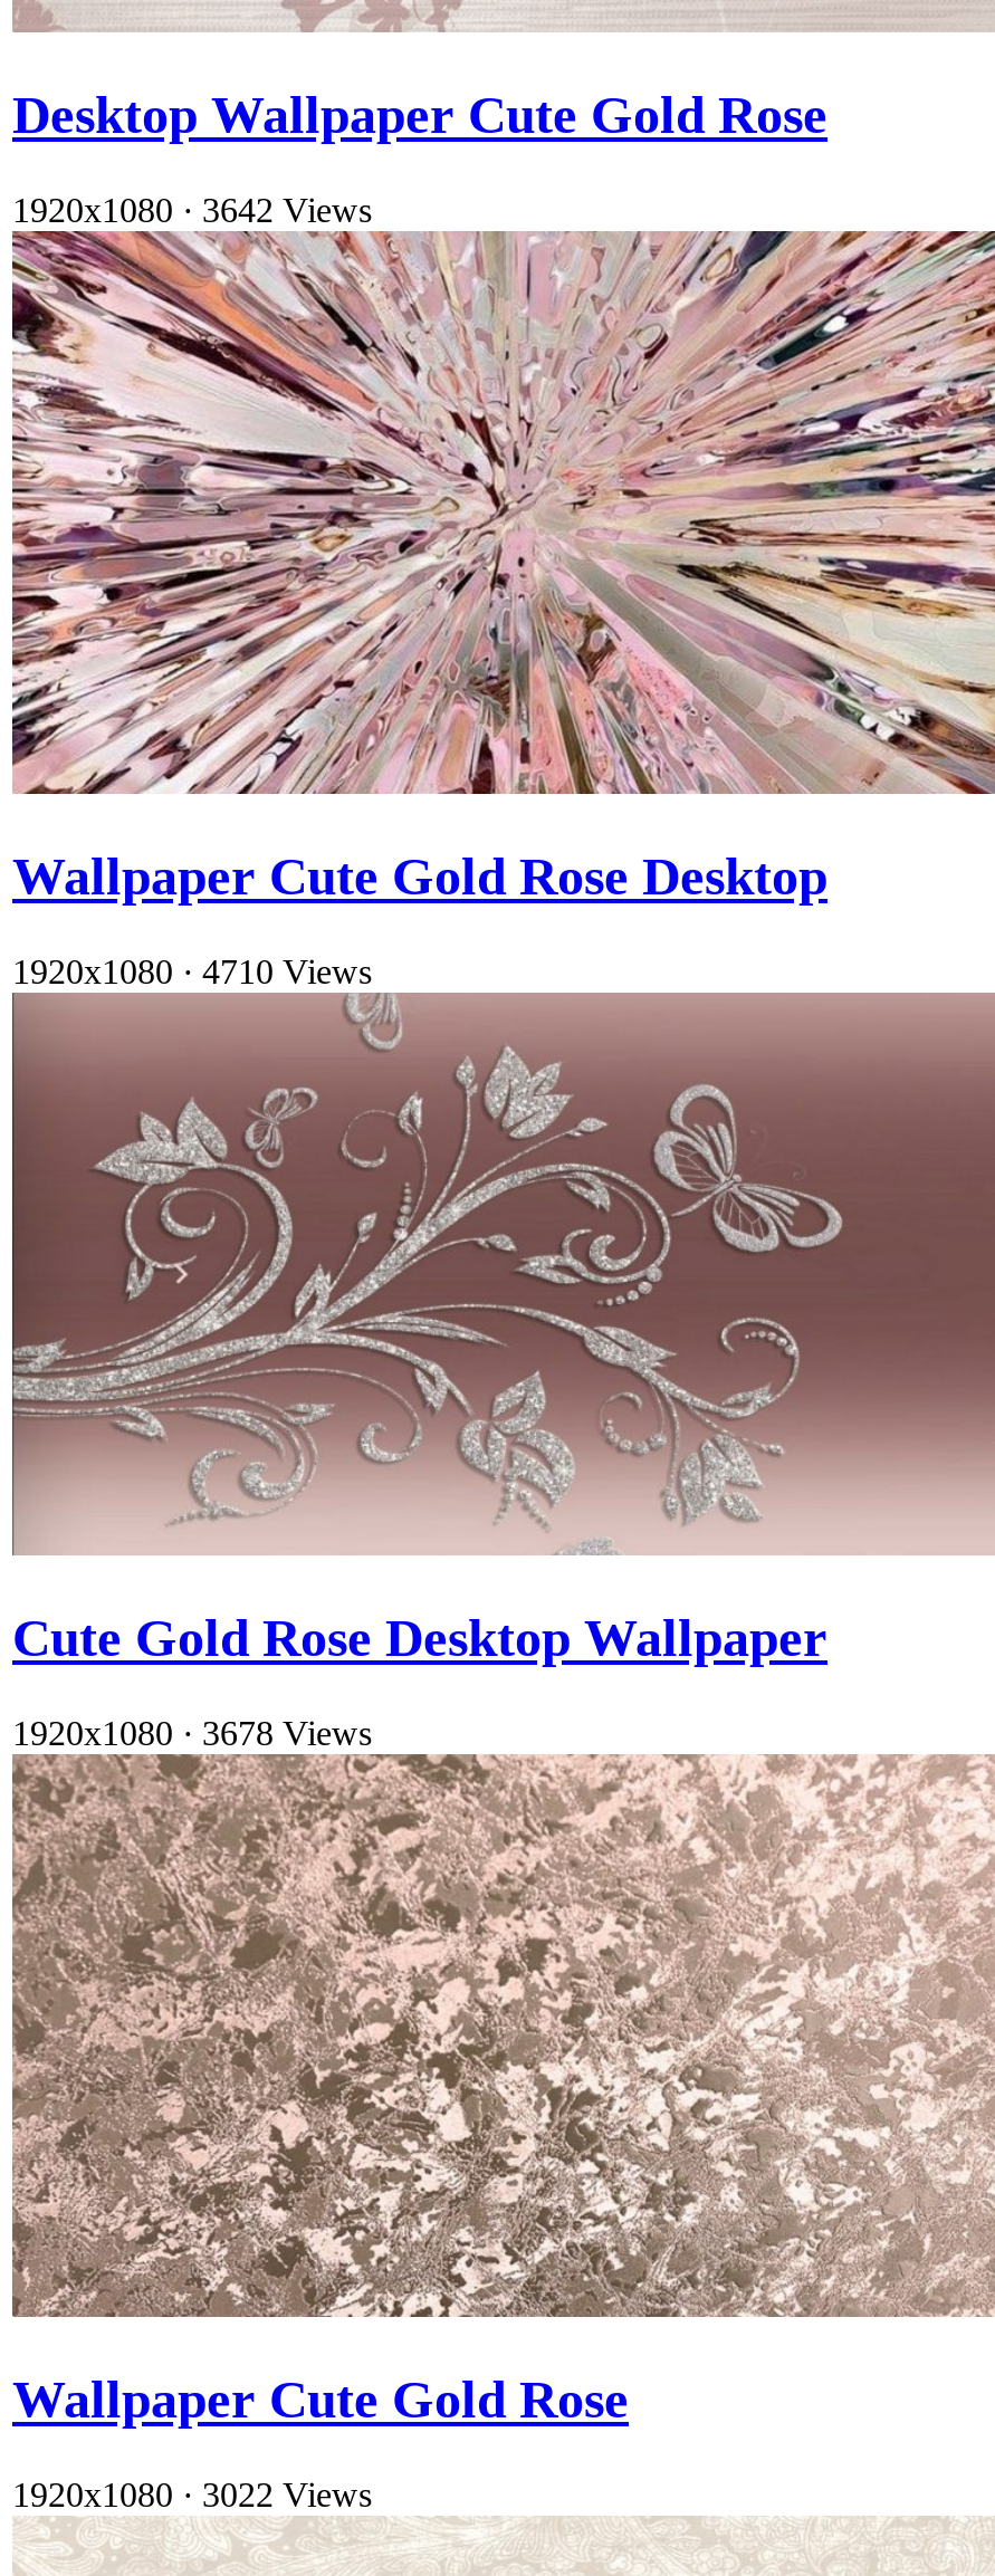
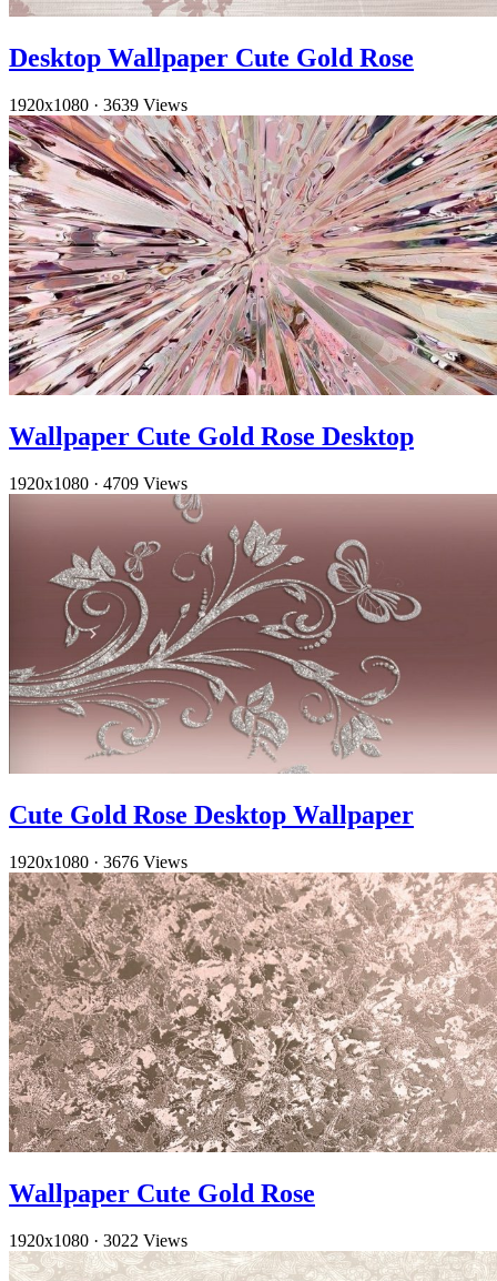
[12,191,372,229] 1920x1080 · 3642 Views -> [9,95,187,114] 1920x1080 · 3639 Views
[12,952,372,990] 1920x1080 · 4710 Views -> [9,474,187,493] 1920x1080 · 4709 Views
[12,1714,372,1752] 1920x1080 · 3678 Views -> [9,852,187,871] 1920x1080 · 3676 Views

